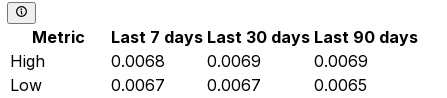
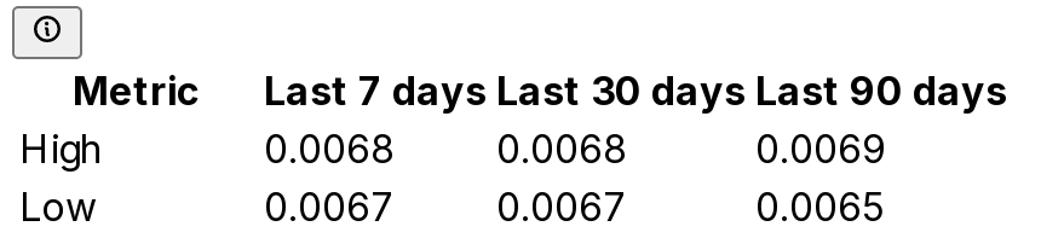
[207,51,261,71] 0.0069 -> [496,125,627,173] 0.0068

